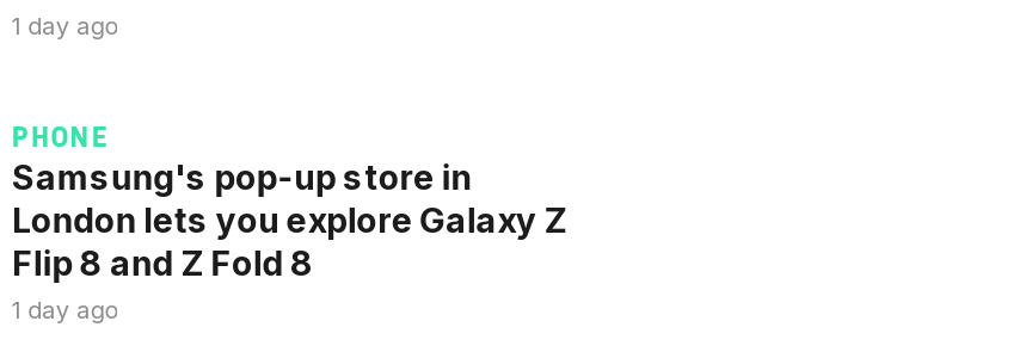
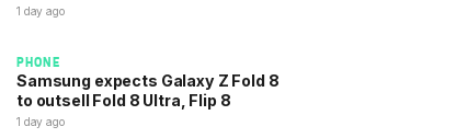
[12,156,567,282] Samsung's pop-up store in | London lets you explore Galaxy Z | Flip 8 and Z Fold 8 -> [16,71,279,110] Samsung expects Galaxy Z Fold 8 | to outsell Fold 8 Ultra, Flip 8

